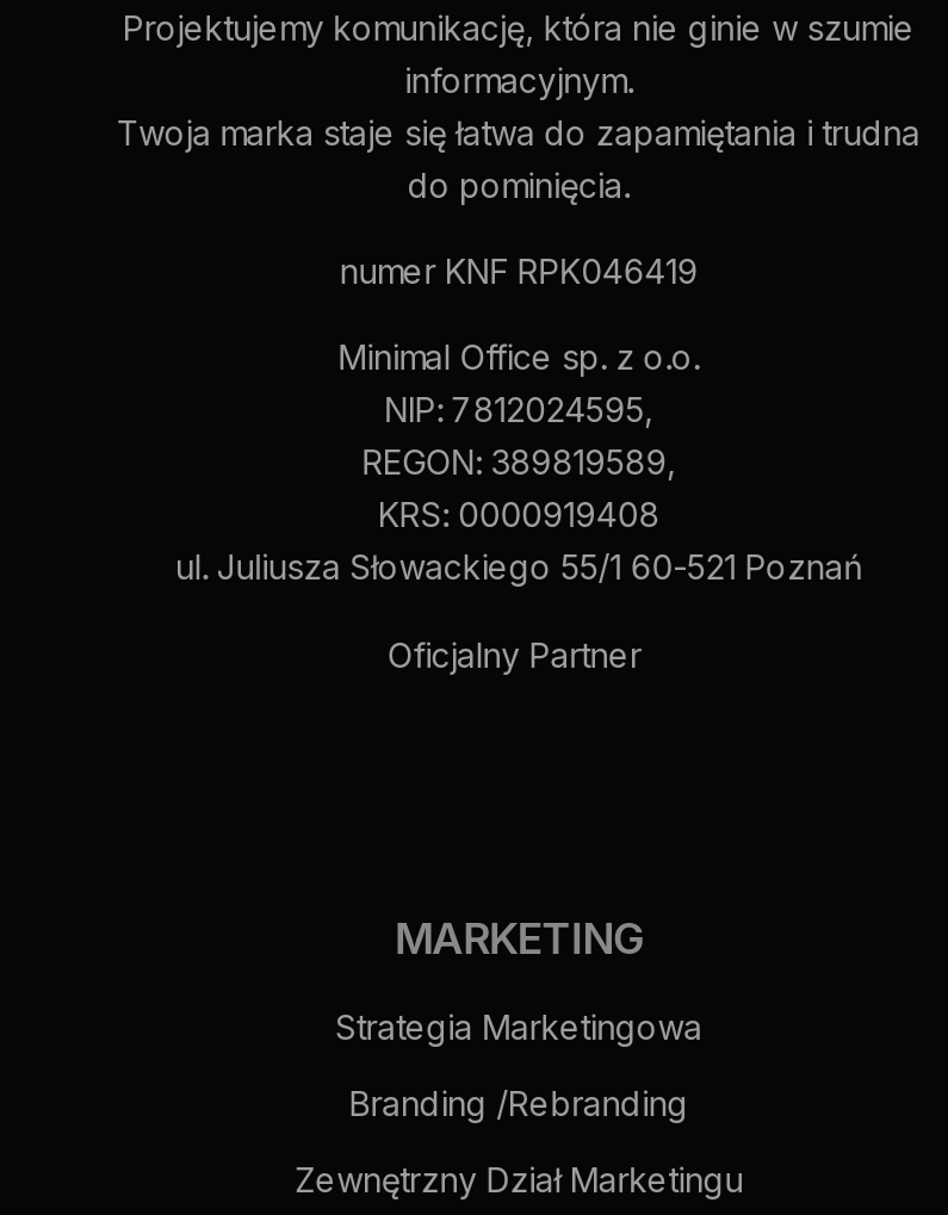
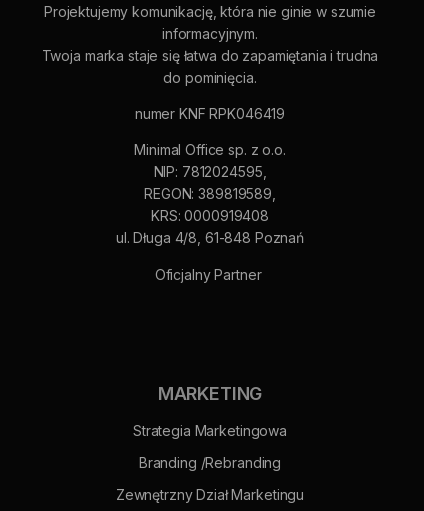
[175,547,862,587] ul. Juliusza Słowackiego 55/1 60-521 Poznań -> [116,229,304,246] ul. Długa 4/8, 61-848 Poznań

